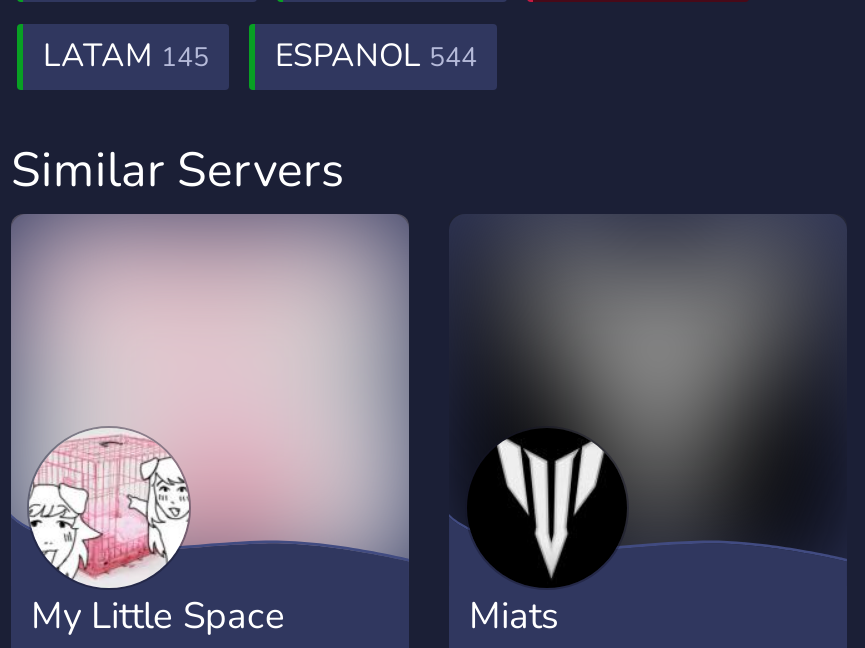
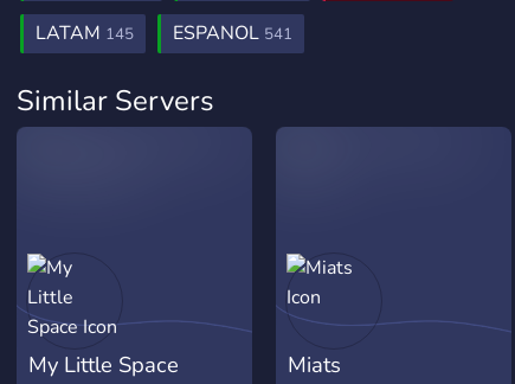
[43,34,477,78] LATAM 145 ESPANOL 544 -> [36,20,292,46] LATAM 145 ESPANOL 541
[11,214,409,586] [image] -> none
[451,230,845,586] [image] -> none

